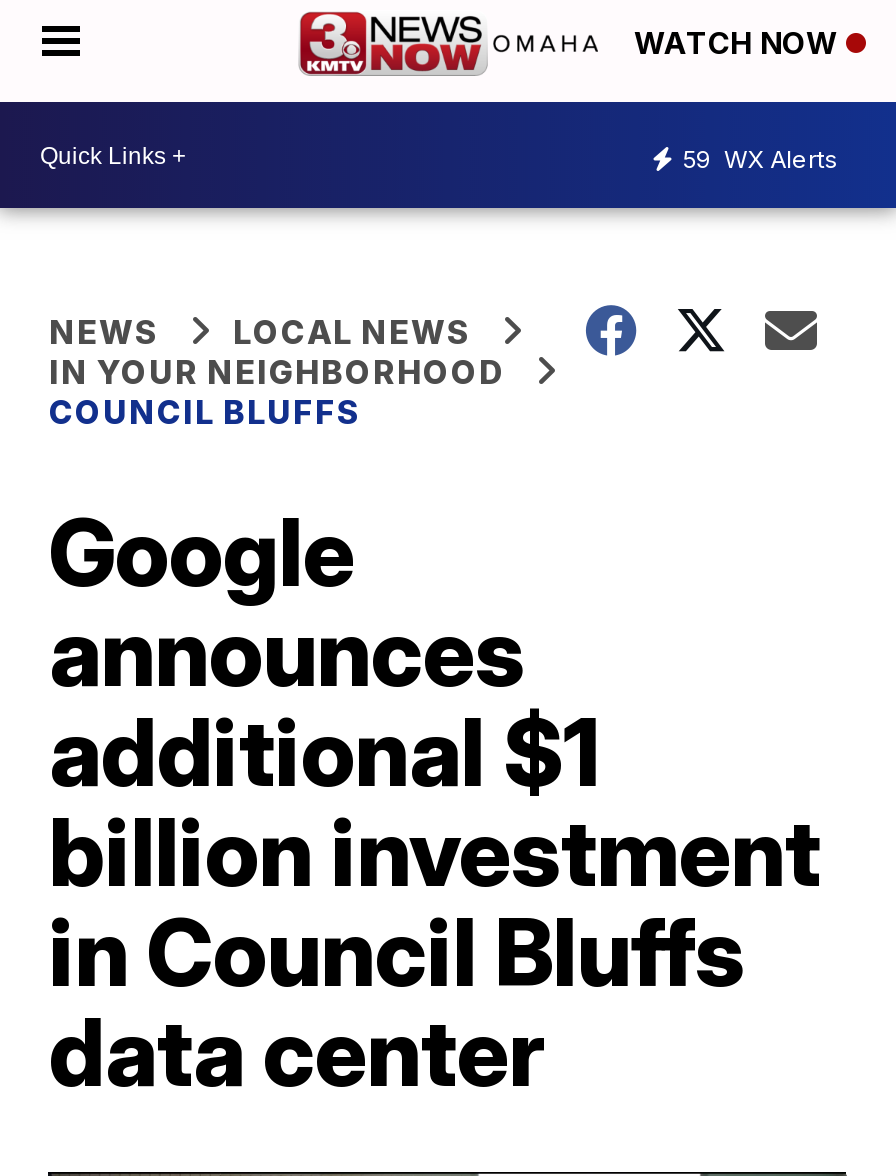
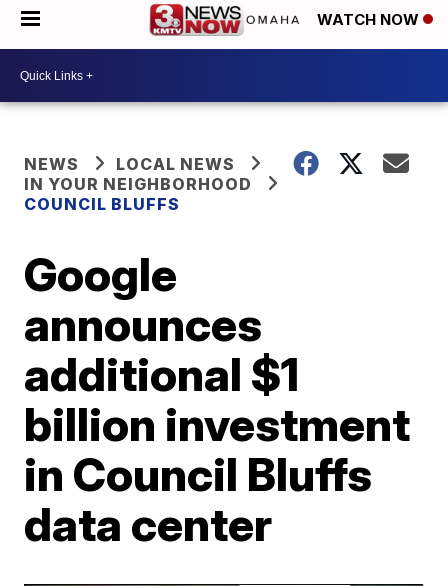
[682,143,838,173] 59 WX Alerts -> none

